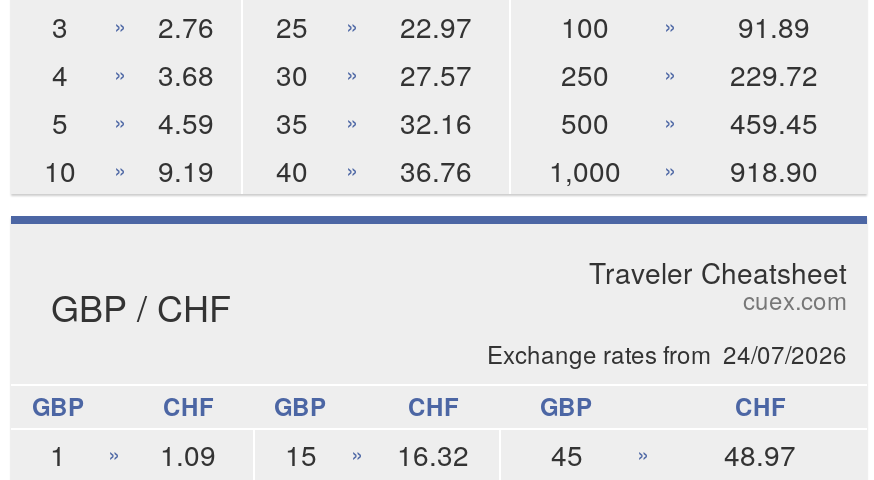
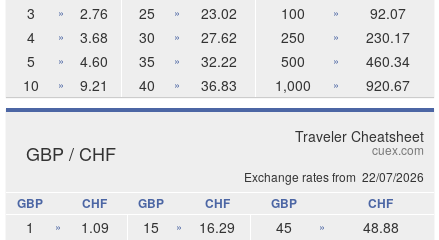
[400,6,472,46] 22.97 -> [200,3,236,23] 23.02
[738,6,810,46] 91.89 -> [369,3,405,23] 92.07
[400,54,472,94] 27.57 -> [200,27,236,47] 27.62
[730,54,818,94] 229.72 -> [365,27,409,47] 230.17
[158,102,214,142] 4.59 -> [79,51,107,71] 4.60
[400,102,472,142] 32.16 -> [200,51,236,71] 32.22
[730,102,818,142] 459.45 -> [365,51,409,71] 460.34
[158,150,214,190] 9.19 -> [79,75,107,95] 9.21
[400,150,472,190] 36.76 -> [200,75,236,95] 36.83
[730,150,818,190] 918.90 -> [365,75,409,95] 920.67
[487,336,847,370] Exchange rates from 24/07/2026 -> [244,168,424,185] Exchange rates from 22/07/2026
[397,434,469,474] 16.32 -> [199,217,235,237] 16.29
[724,434,796,474] 48.97 -> [362,217,398,237] 48.88

